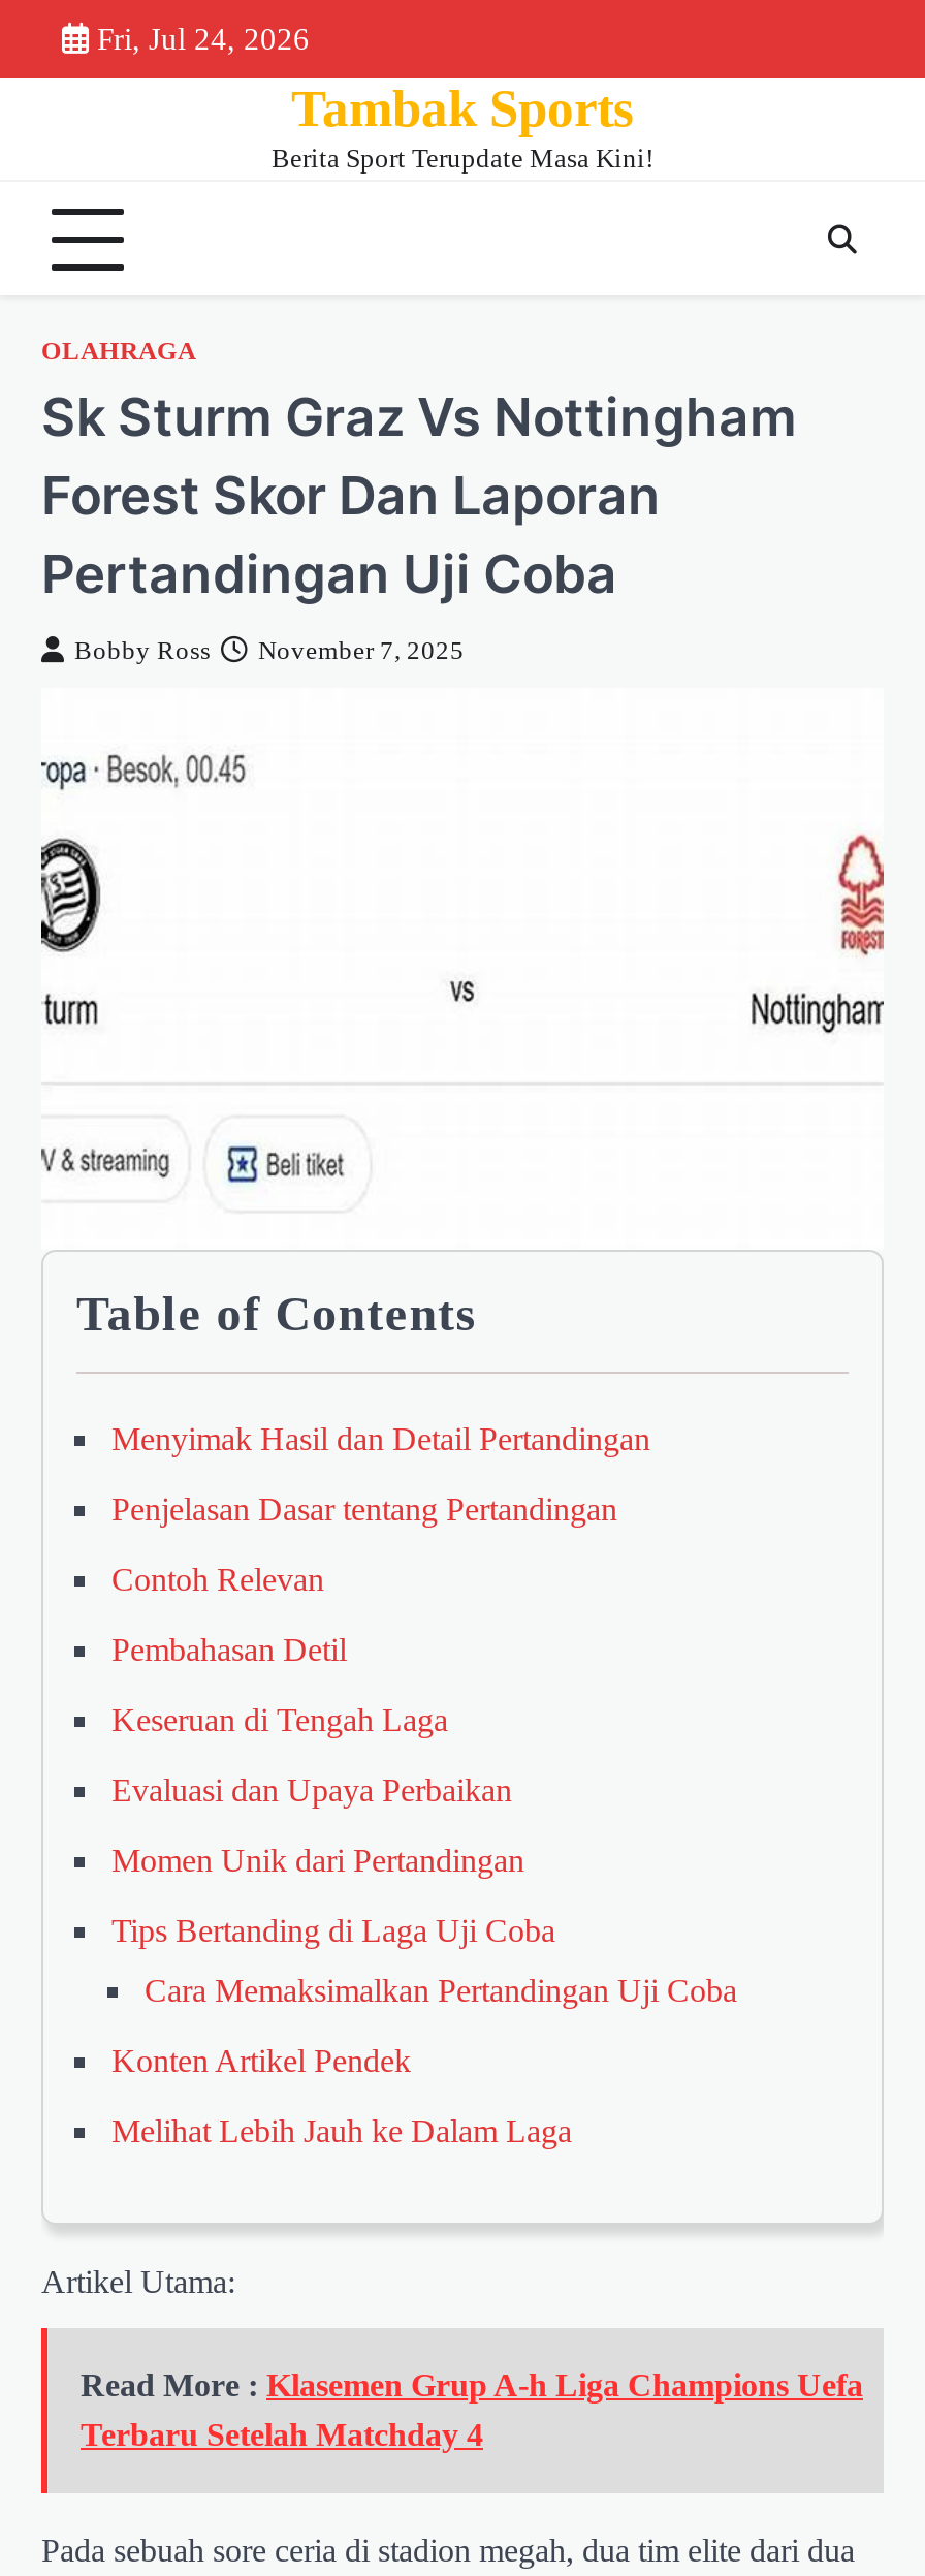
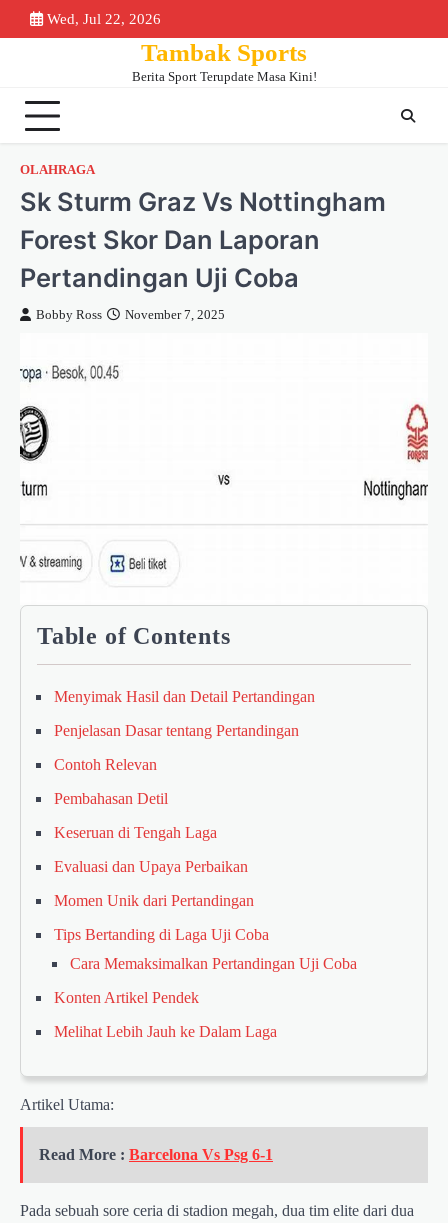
[97,23,310,56] Fri, Jul 24, 2026 -> [47,11,161,27] Wed, Jul 22, 2026
[81,2367,863,2452] Read More : Klasemen Grup A-h Liga Champions Uefa | Terbaru Setelah Matchday 4 -> [39,1146,273,1163] Read More : Barcelona Vs Psg 6-1

